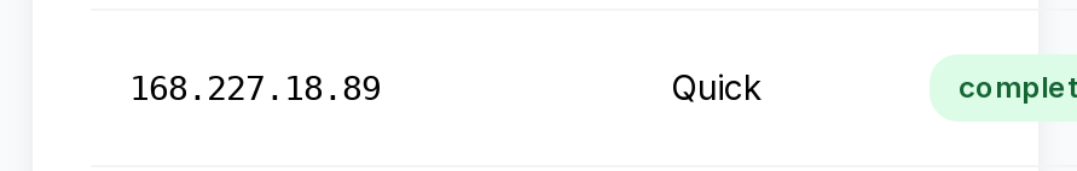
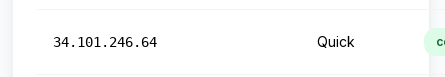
[129,69,381,107] 168.227.18.89 -> [53,34,157,50] 34.101.246.64

